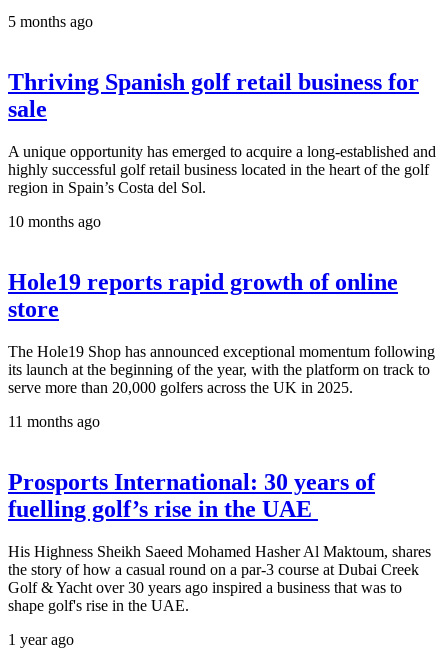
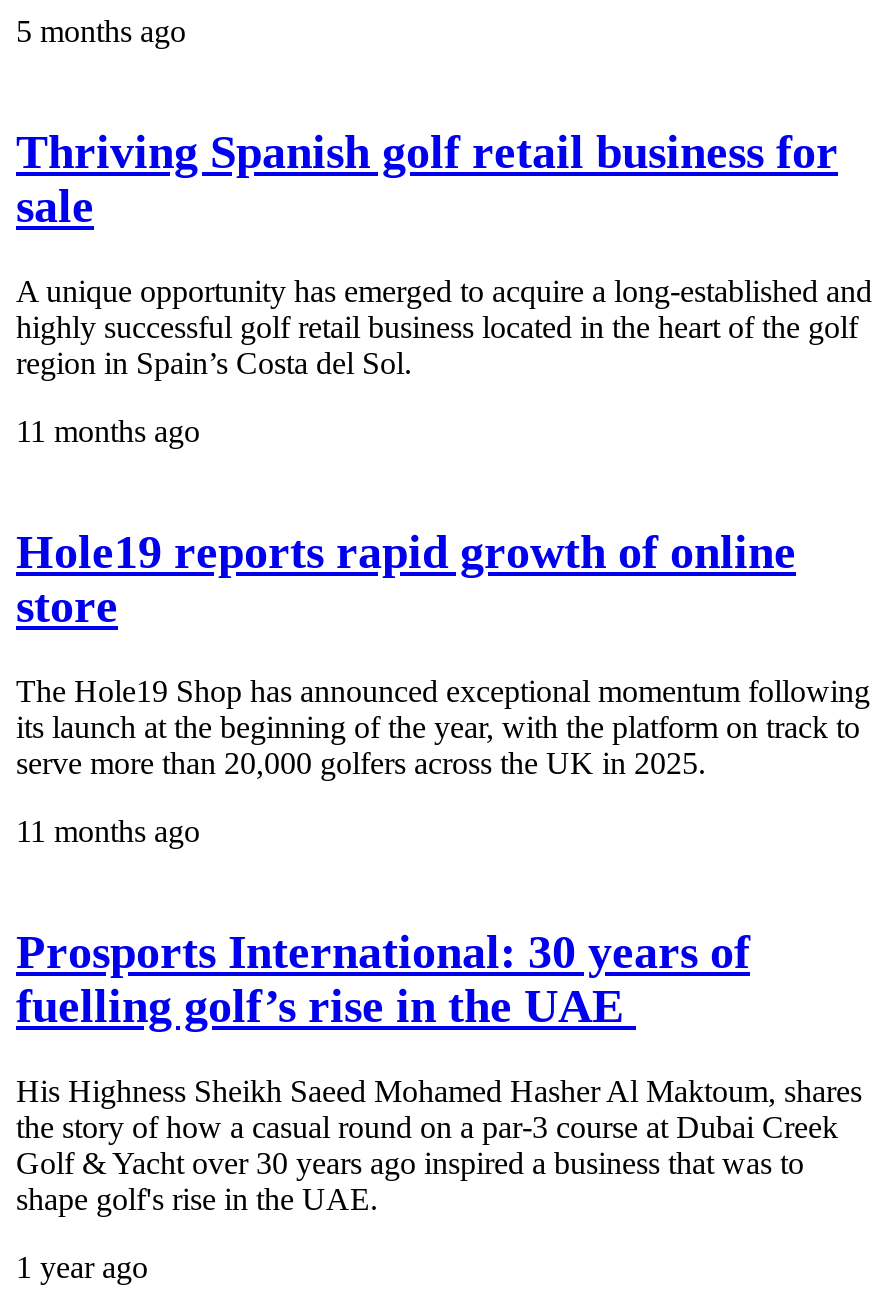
[8,213,101,230] 10 months ago -> [16,414,200,448] 11 months ago

